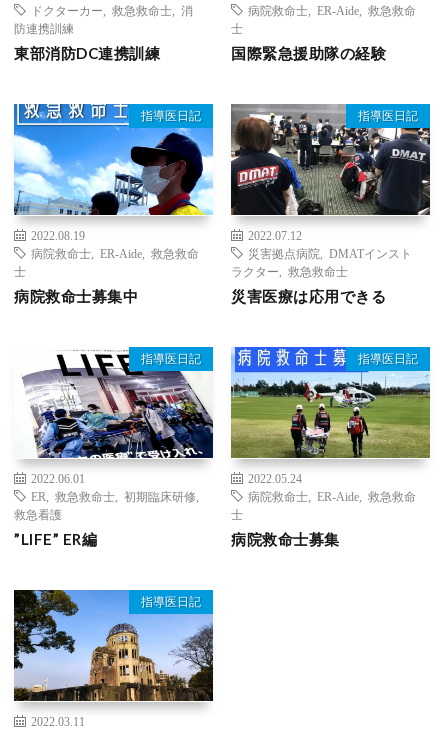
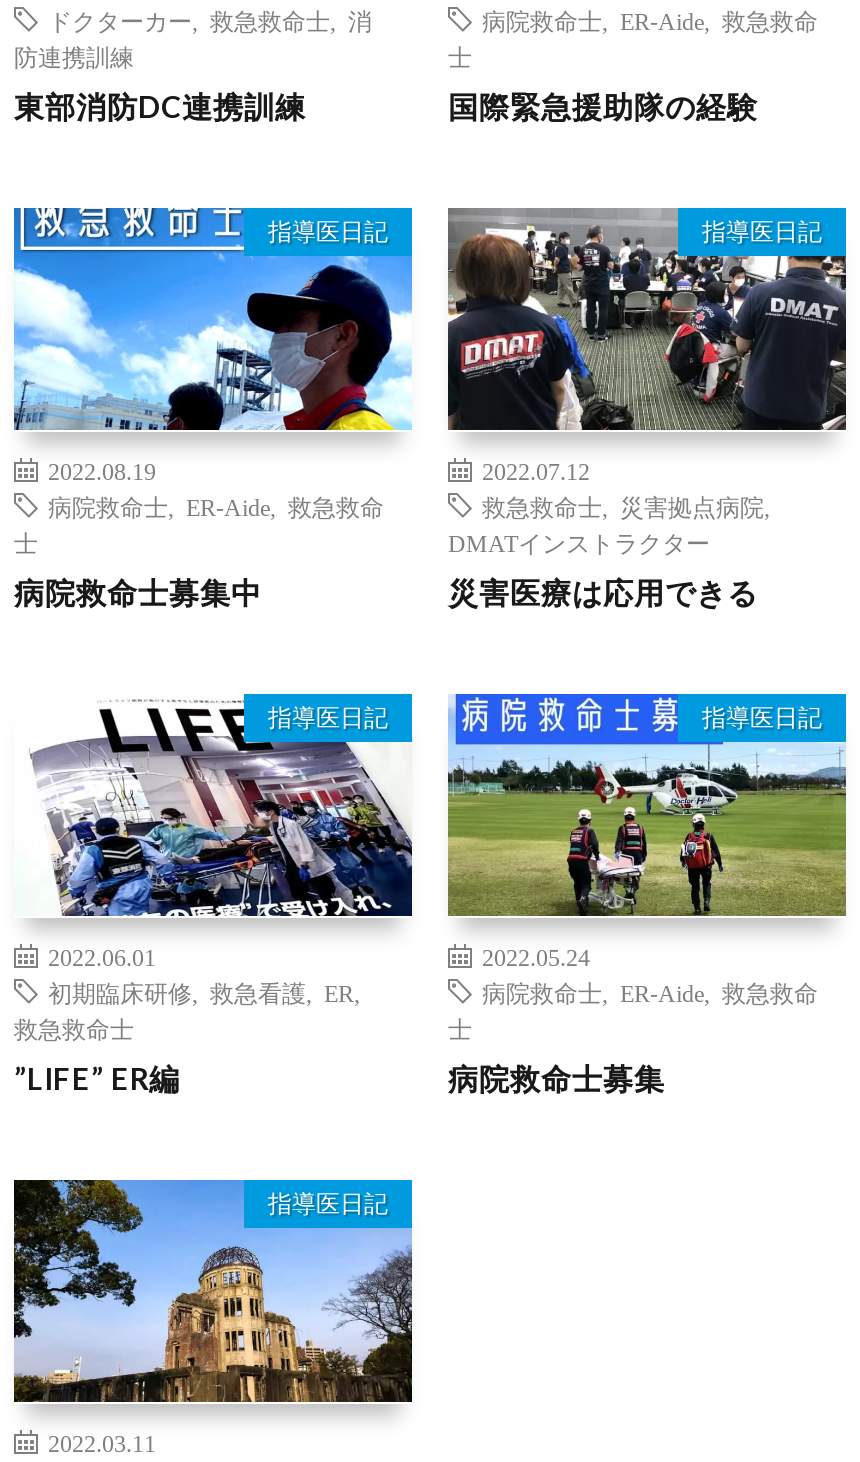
[248,247,412,259] 災害拠点病院, DMATインスト -> [482,493,770,517] 救急救命士,災害拠点病院,
[231,265,348,277] ラクター,救急救命士 -> [448,529,710,553] DMATインストラクター
[31,490,199,502] ER,救急救命士,初期臨床研修, -> [48,979,360,1003] 初期臨床研修,救急看護, ER,
[14,508,62,520] 救急看護 -> [14,1015,134,1039] 救急救命士

